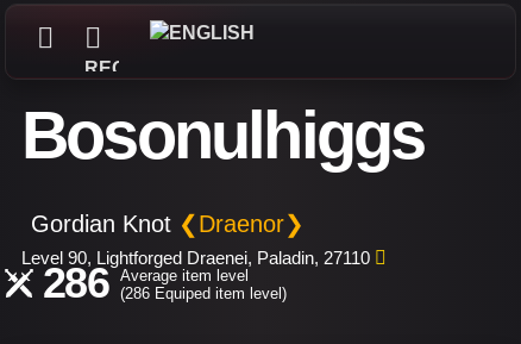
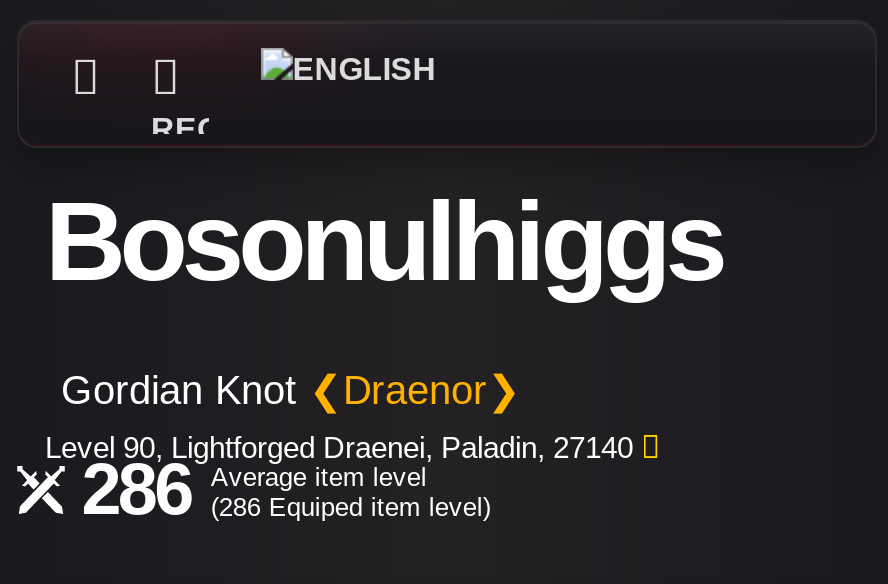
[21,247,375,268] Level 90, Lightforged Draenei, Paladin, 27110 -> [45,430,641,464] Level 90, Lightforged Draenei, Paladin, 27140

